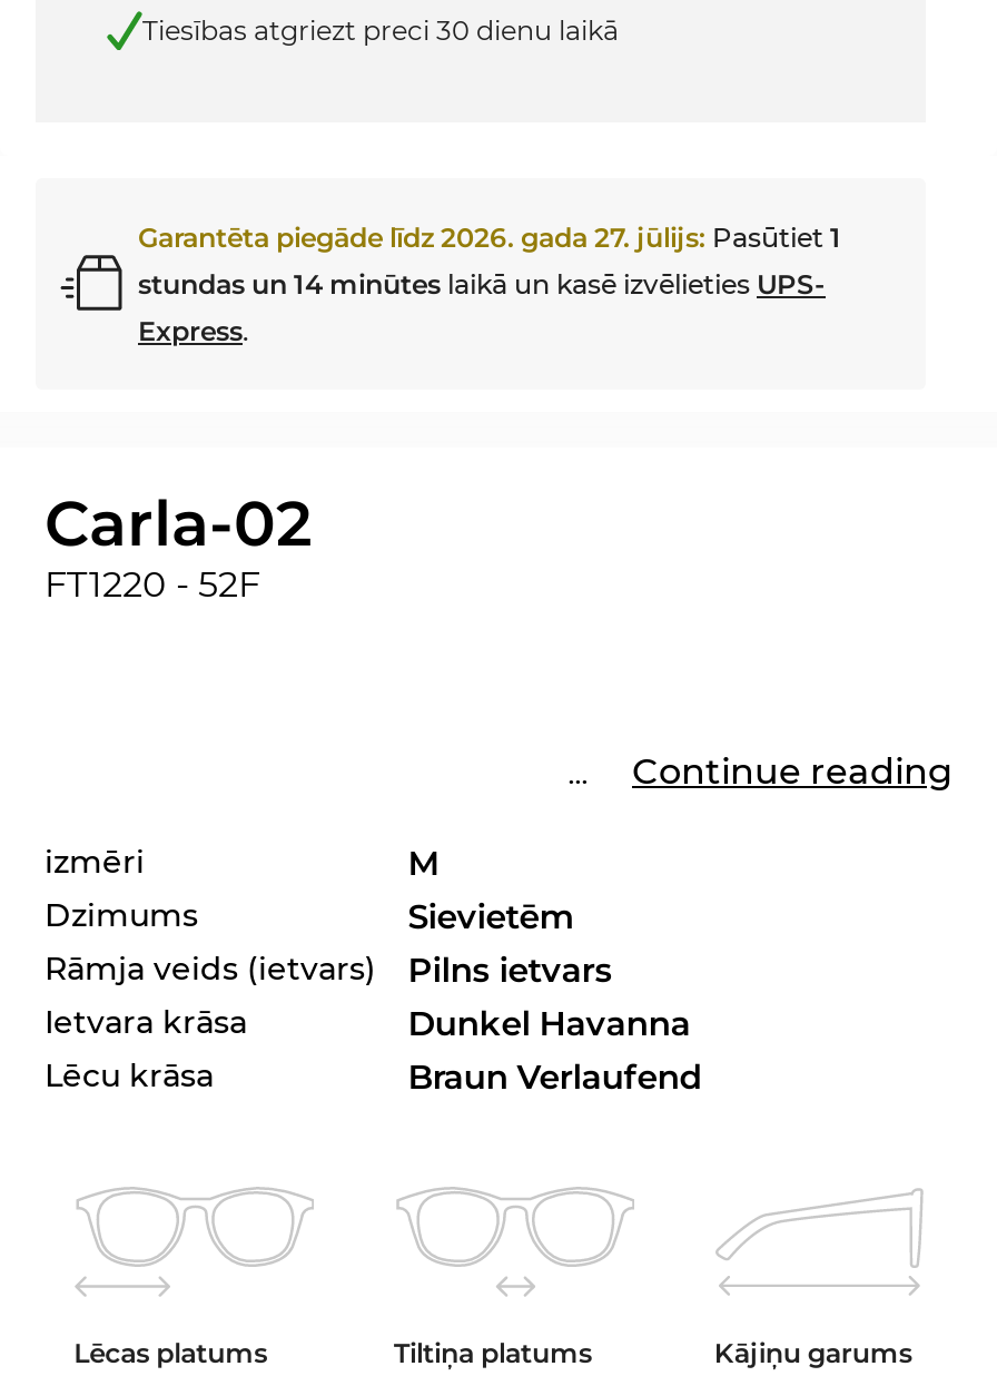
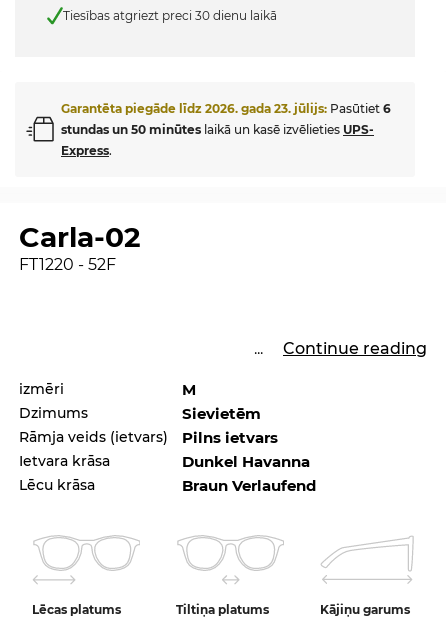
[138,220,841,254] Garantēta piegāde līdz 2026. gada 27. jūlijs: Pasūtiet 1 -> [61,101,391,116] Garantēta piegāde līdz 2026. gada 23. jūlijs: Pasūtiet 6
[138,267,826,300] stundas un 14 minūtes laikā un kasē izvēlieties UPS- -> [61,122,374,137] stundas un 50 minūtes laikā un kasē izvēlieties UPS-

